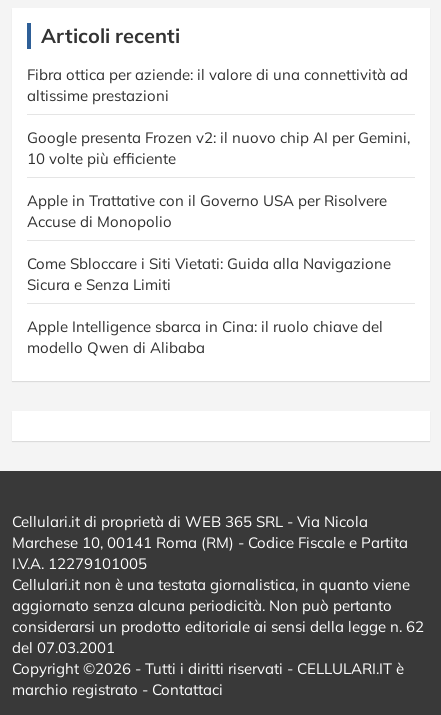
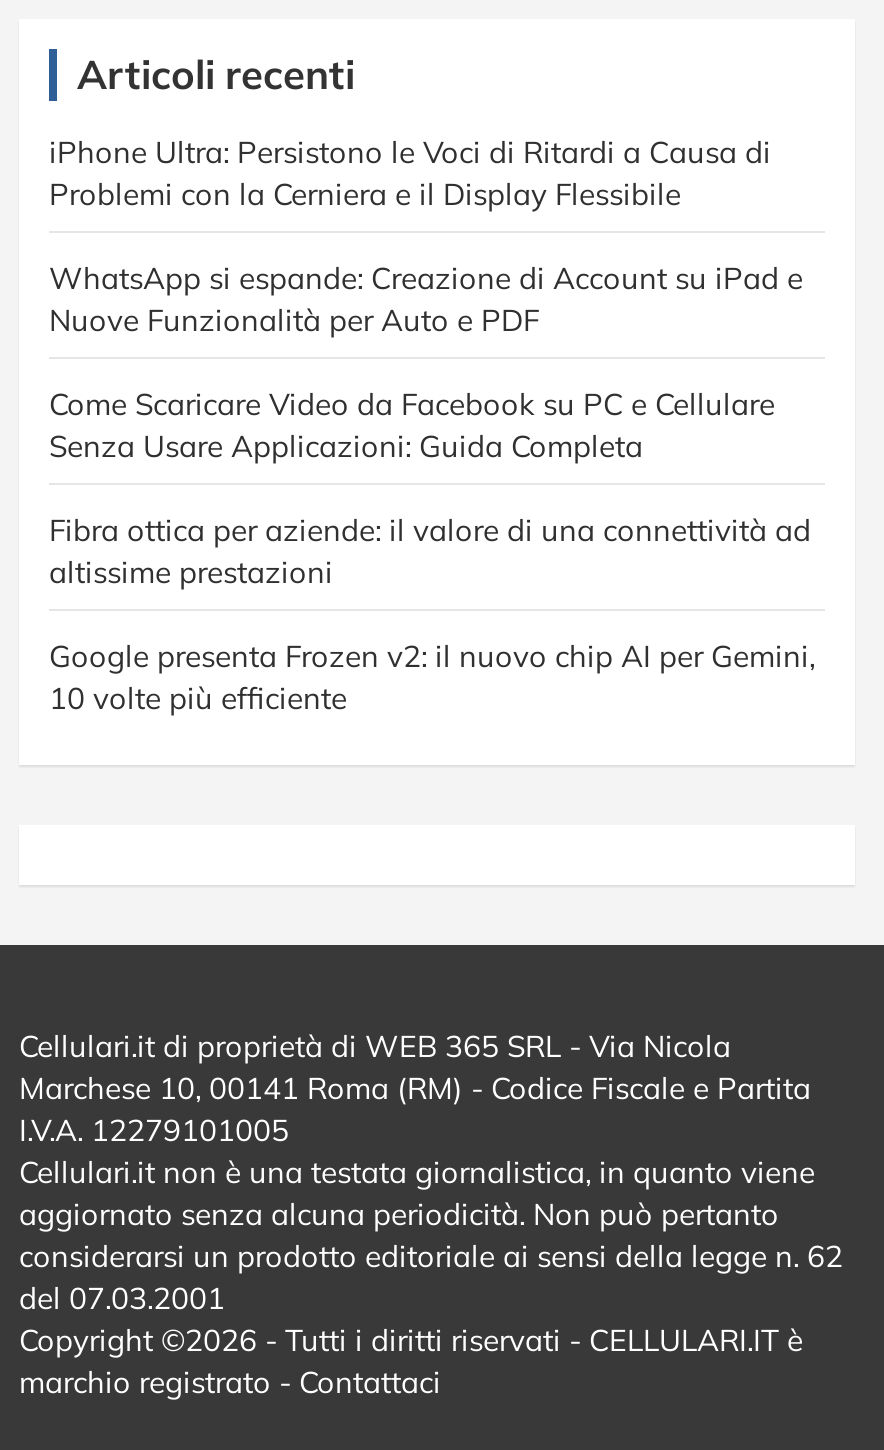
none -> [49,132,803,464] iPhone Ultra: Persistono le Voci di Ritardi a Causa di | Problemi con la Cerniera e il Display Flessibile | WhatsApp si espande: Creazione di Account su iPad e | Nuove Funzionalità per Auto e PDF | Come Scaricare Video da Facebook su PC e Cellulare | Senza Usare Applicazioni: Guida Completa
moved [27,65,410,168] -> [49,510,815,716]: Fibra ottica per aziende: il valore di una connettività ad | altissime prestazioni | Google presenta Frozen v2: il nuovo chip AI per Gemini, | 10 volte più efficiente
[27,191,391,357] Apple in Trattative con il Governo USA per Risolvere | Accuse di Monopolio | Come Sbloccare i Siti Vietati: Guida alla Navigazione | Sicura e Senza Limiti | Apple Intelligence sbarca in Cina: il ruolo chiave del | modello Qwen di Alibaba -> none

